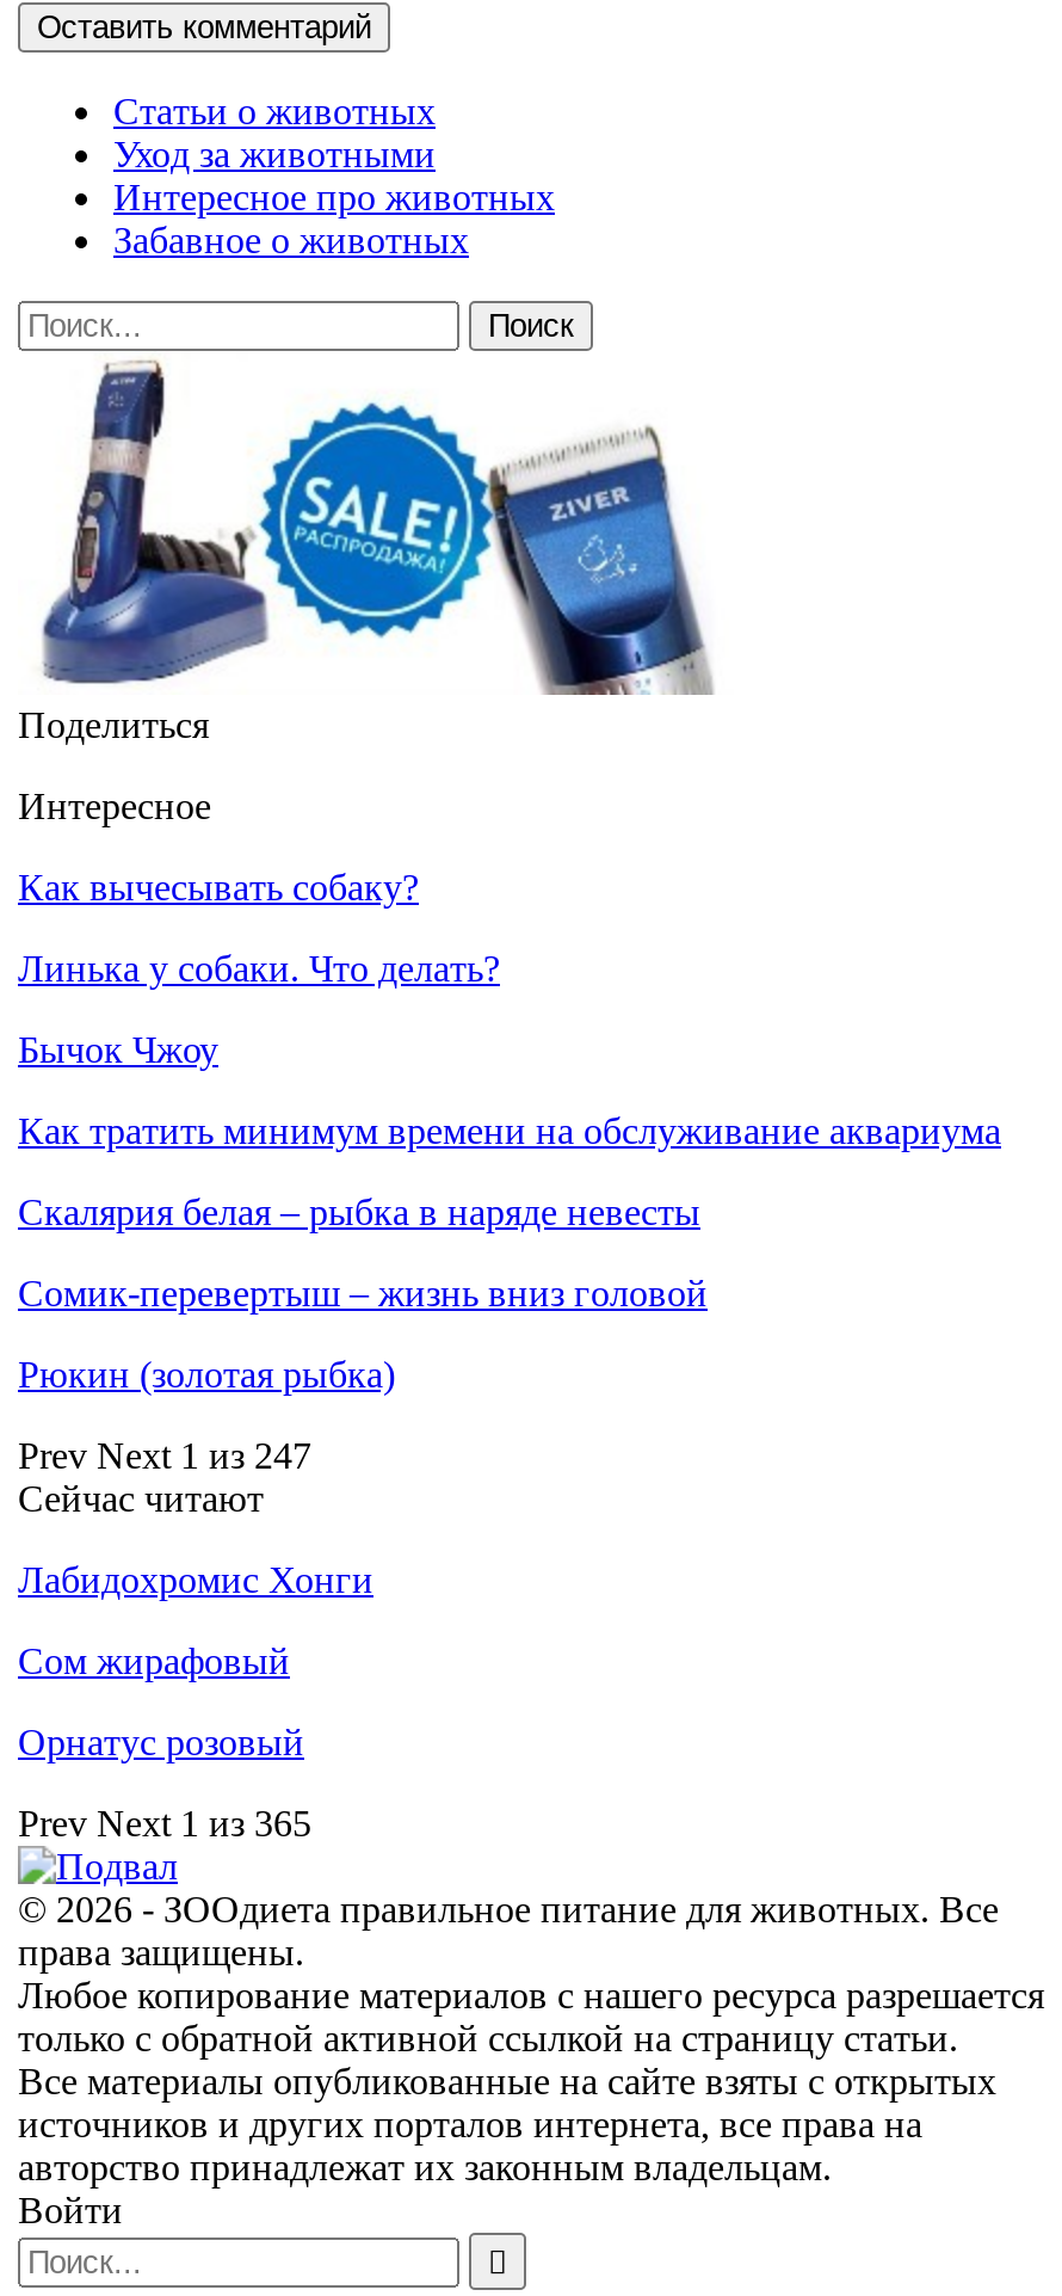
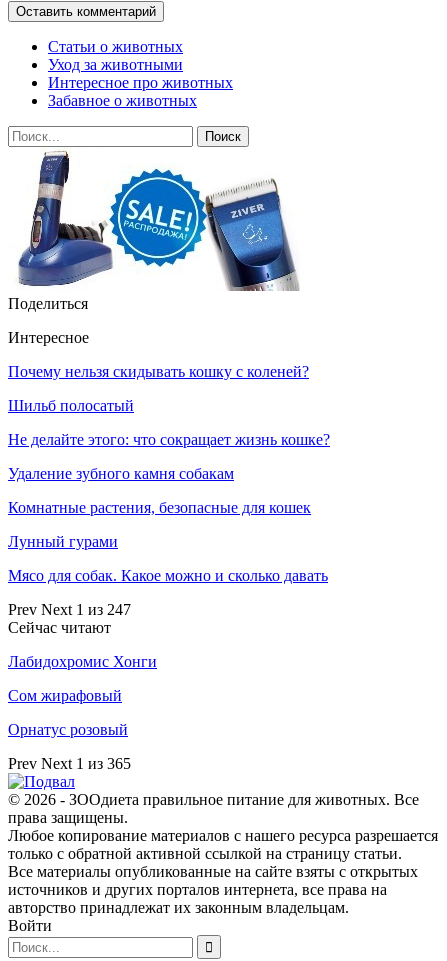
[18,868,419,908] Как вычесывать собаку? -> [8,363,309,380] Почему нельзя скидывать кошку с коленей?
[18,949,500,990] Линька у собаки. Что делать? -> [8,397,134,414] Шильб полосатый
[18,1030,218,1071] Бычок Чжоу -> [8,431,330,448] Не делайте этого: что сокращает жизнь кошке?
[18,1111,1001,1152] Как тратить минимум времени на обслуживание аквариума -> [8,465,234,482] Удаление зубного камня собакам
[18,1193,700,1233] Скалярия белая – рыбка в наряде невесты -> [8,499,311,516] Комнатные растения, безопасные для кошек
[18,1274,708,1314] Сомик-перевертыш – жизнь вниз головой -> [8,533,118,550] Лунный гурами
[18,1355,395,1396] Рюкин (золотая рыбка) -> [8,567,328,584] Мясо для собак. Какое можно и сколько давать

